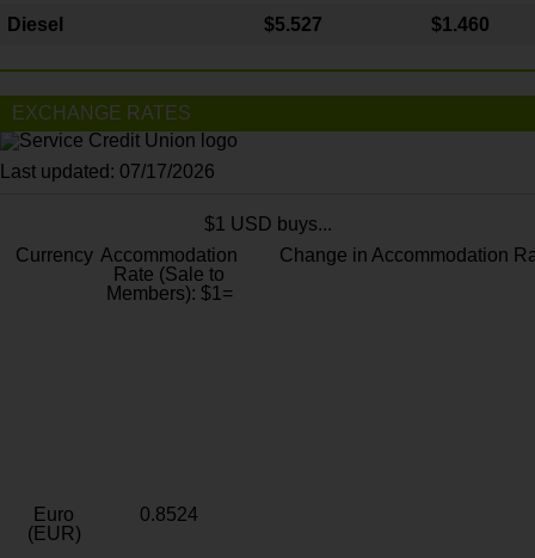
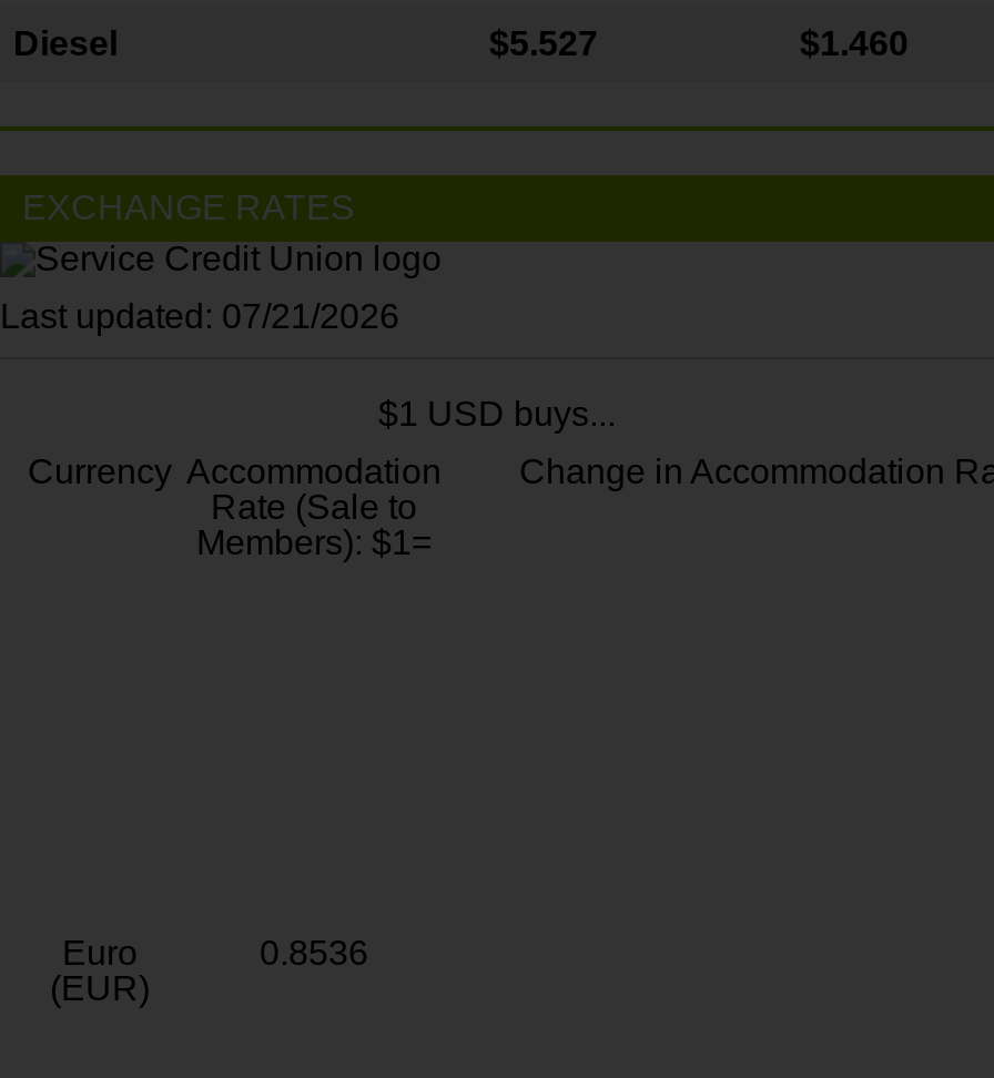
[0,161,215,181] Last updated: 07/17/2026 -> [0,297,399,334] Last updated: 07/21/2026
[140,504,198,524] 0.8524 -> [260,933,368,971] 0.8536

